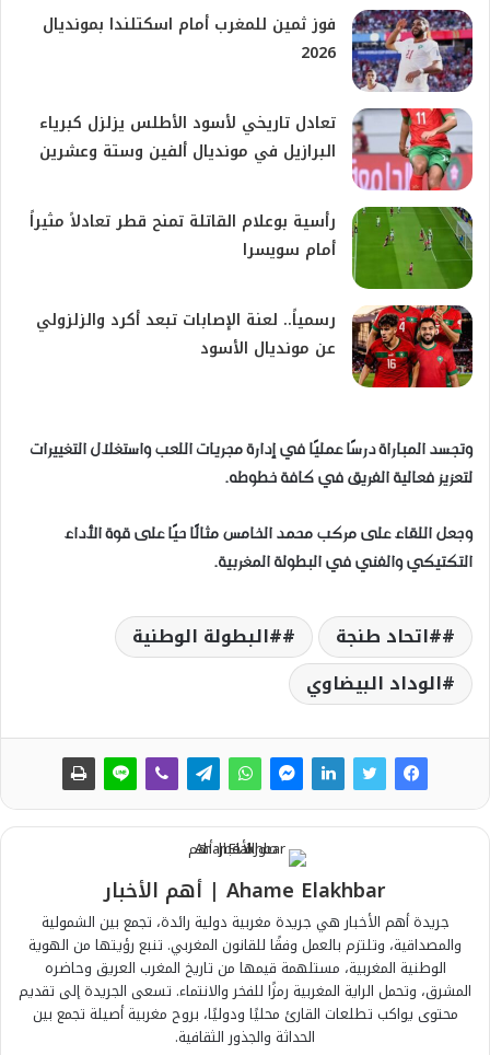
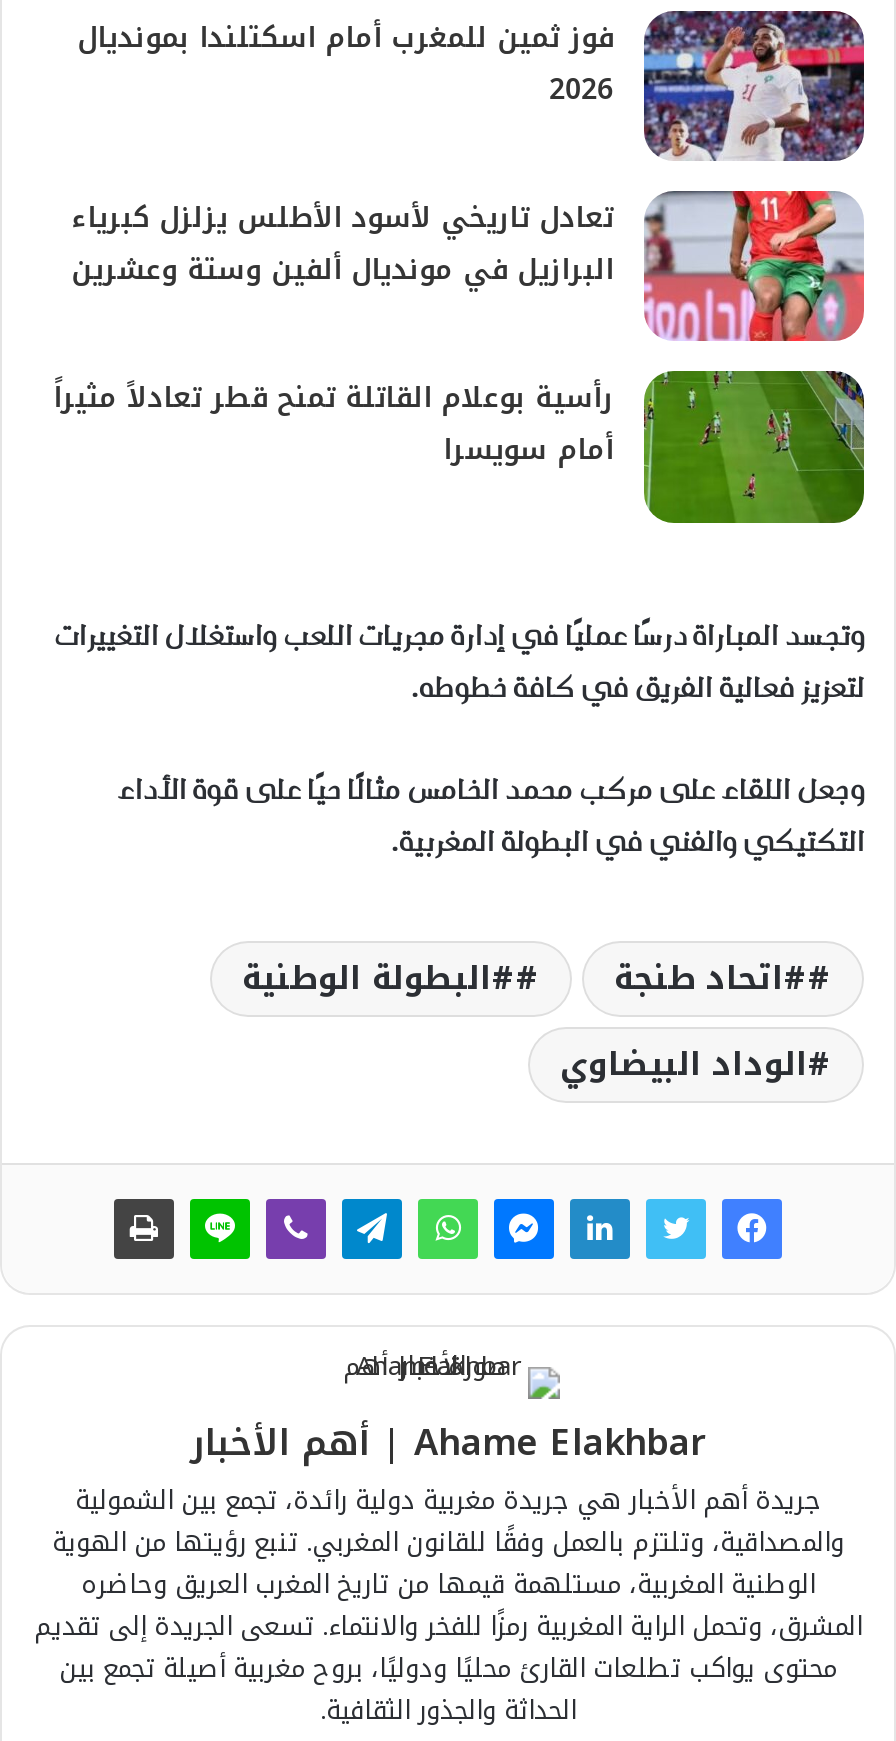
[36,304,474,389] [image] | رسمياً.. لعنة الإصابات تبعد أكرد والزلزولي | عن مونديال الأسود -> none

